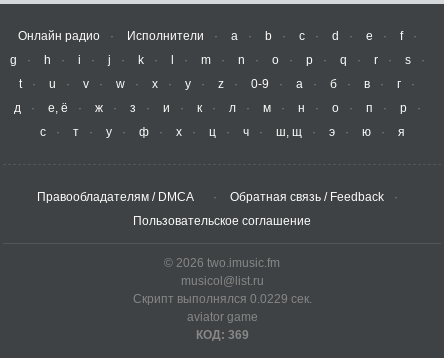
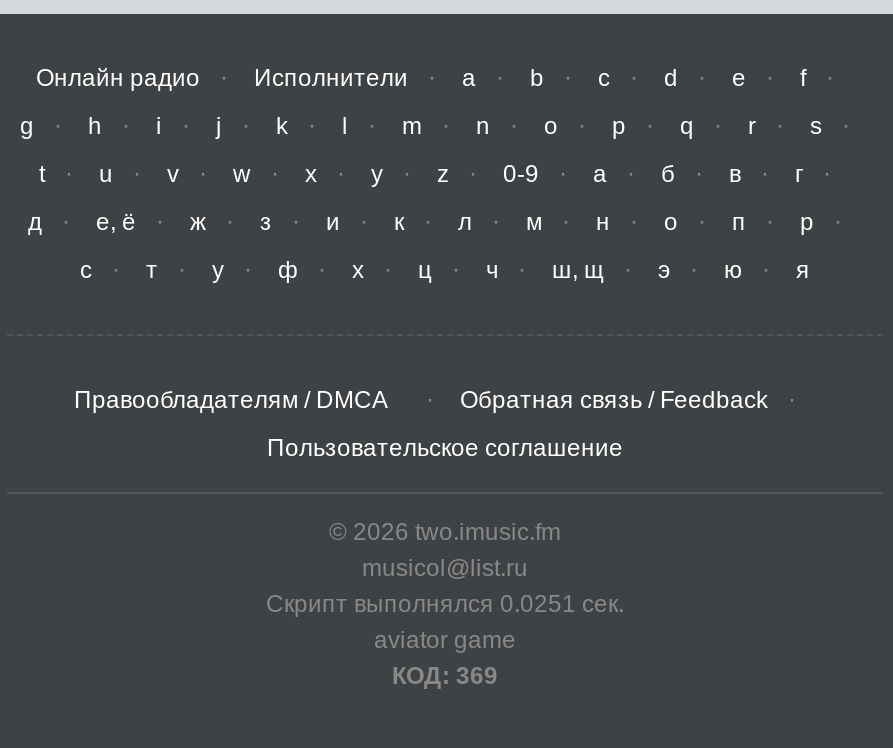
[132,292,311,306] Скрипт выполнялся 0.0229 сек. -> [266,590,624,618] Скрипт выполнялся 0.0251 сек.

